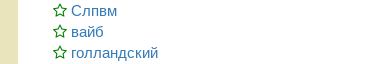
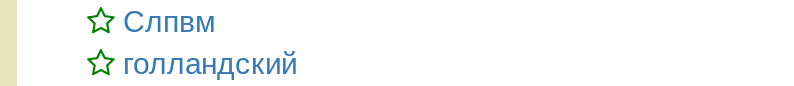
[71,23,104,40] вайб -> none

